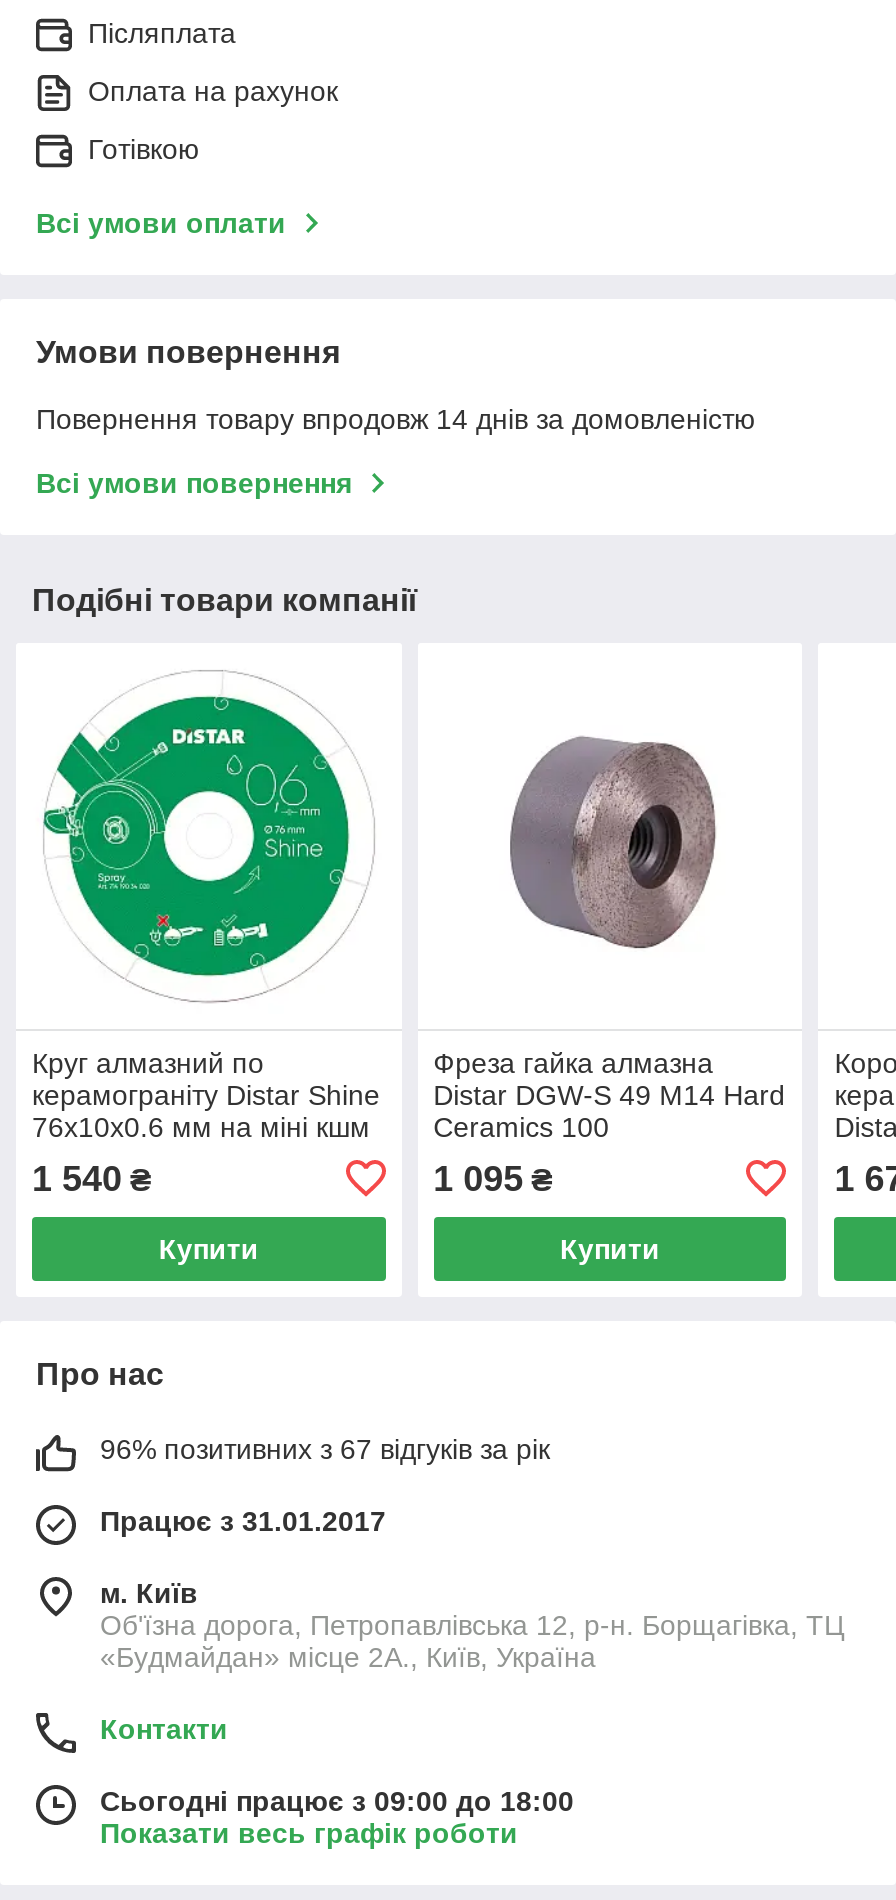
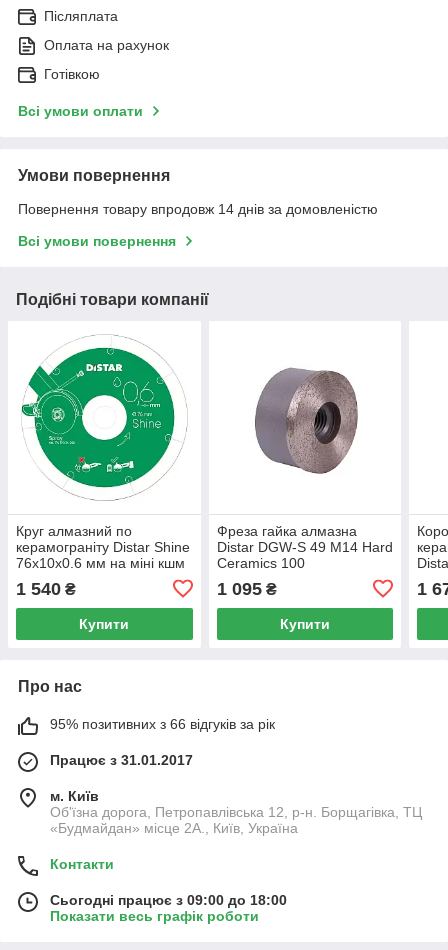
[100,1433,550,1465] 96% позитивних з 67 відгуків за рік -> [50,716,275,732] 95% позитивних з 66 відгуків за рік

